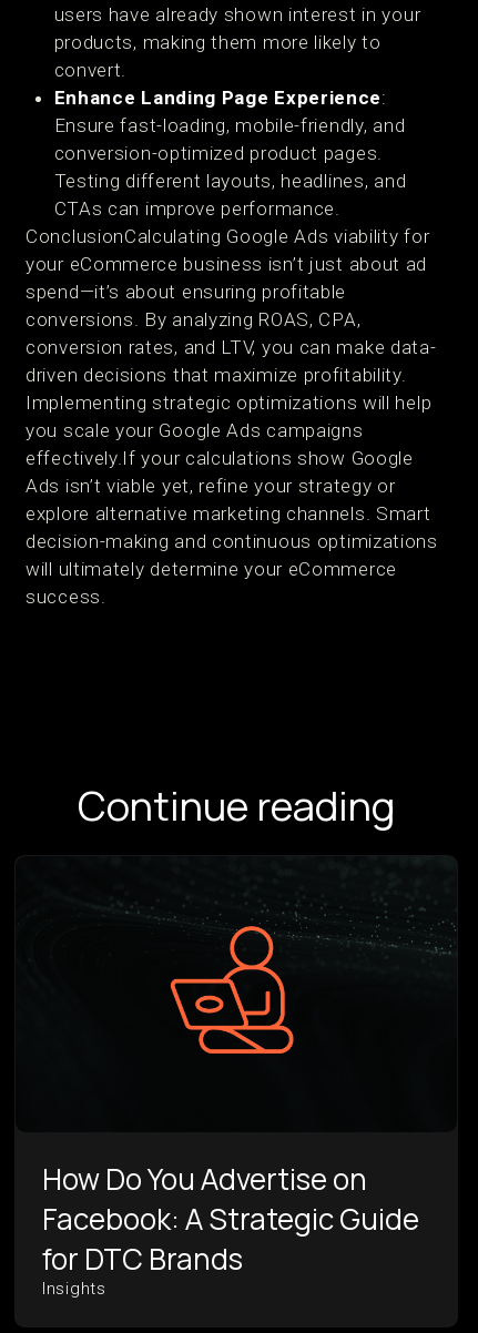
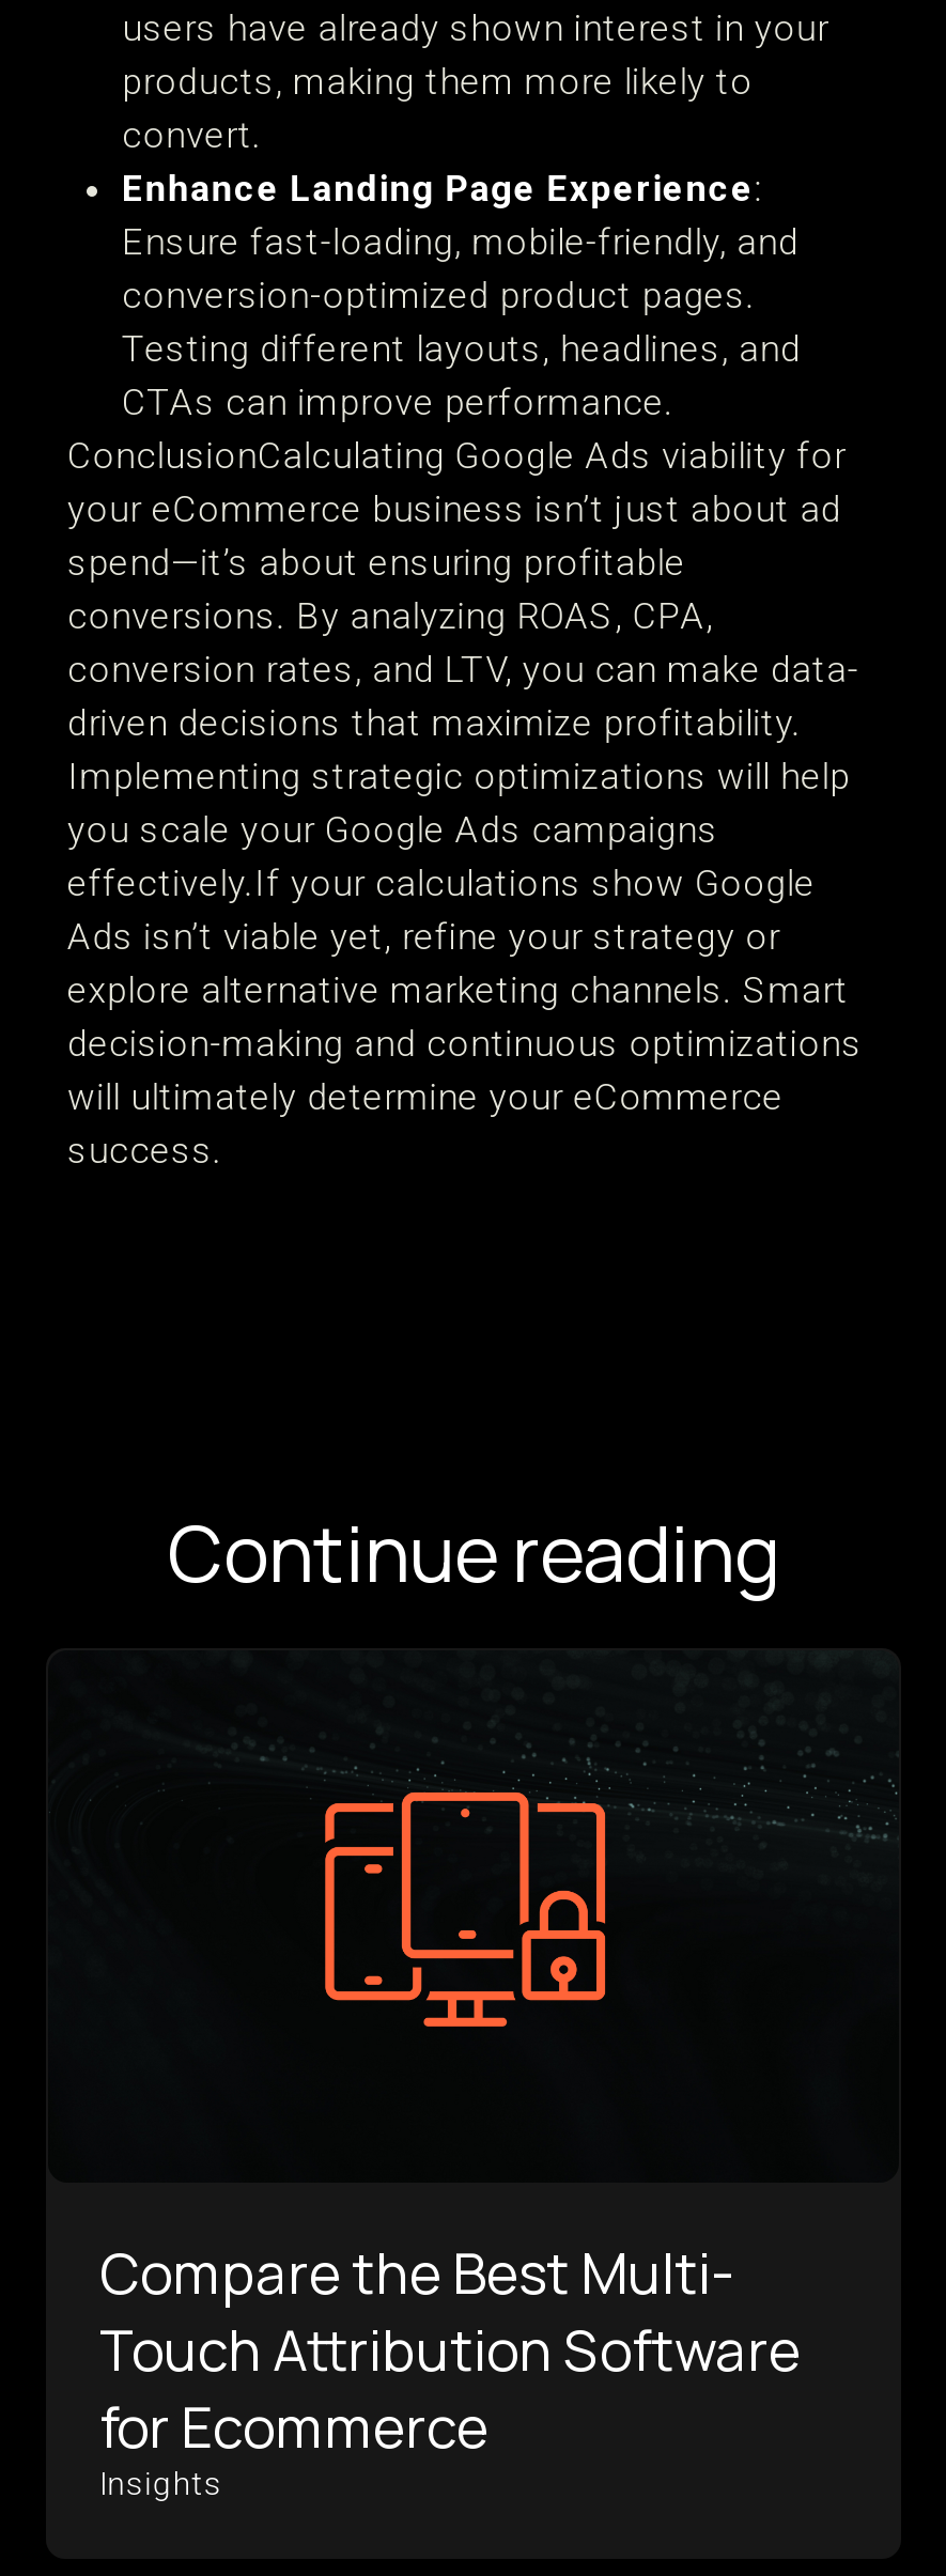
[159,925,305,1055] [image] -> [322,1785,608,2031] [image]
[42,1159,419,1278] How Do You Advertise on | Facebook: A Strategic Guide | for DTC Brands -> [99,2234,801,2464] Compare the Best Multi- | Touch Attribution Software | for Ecommerce

